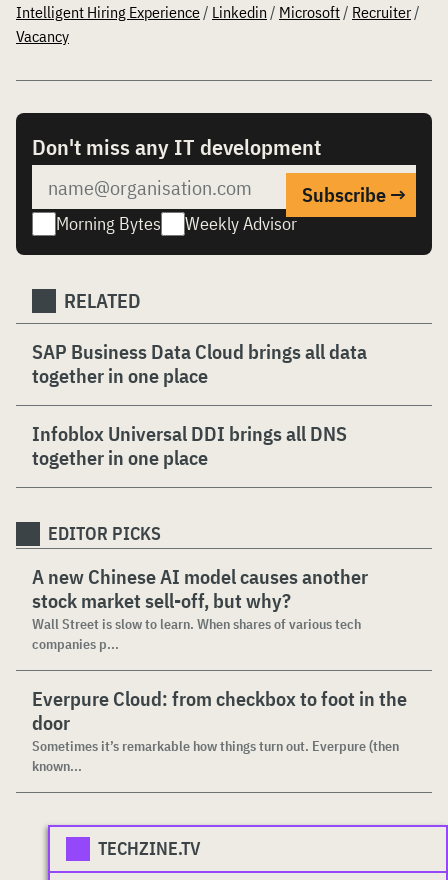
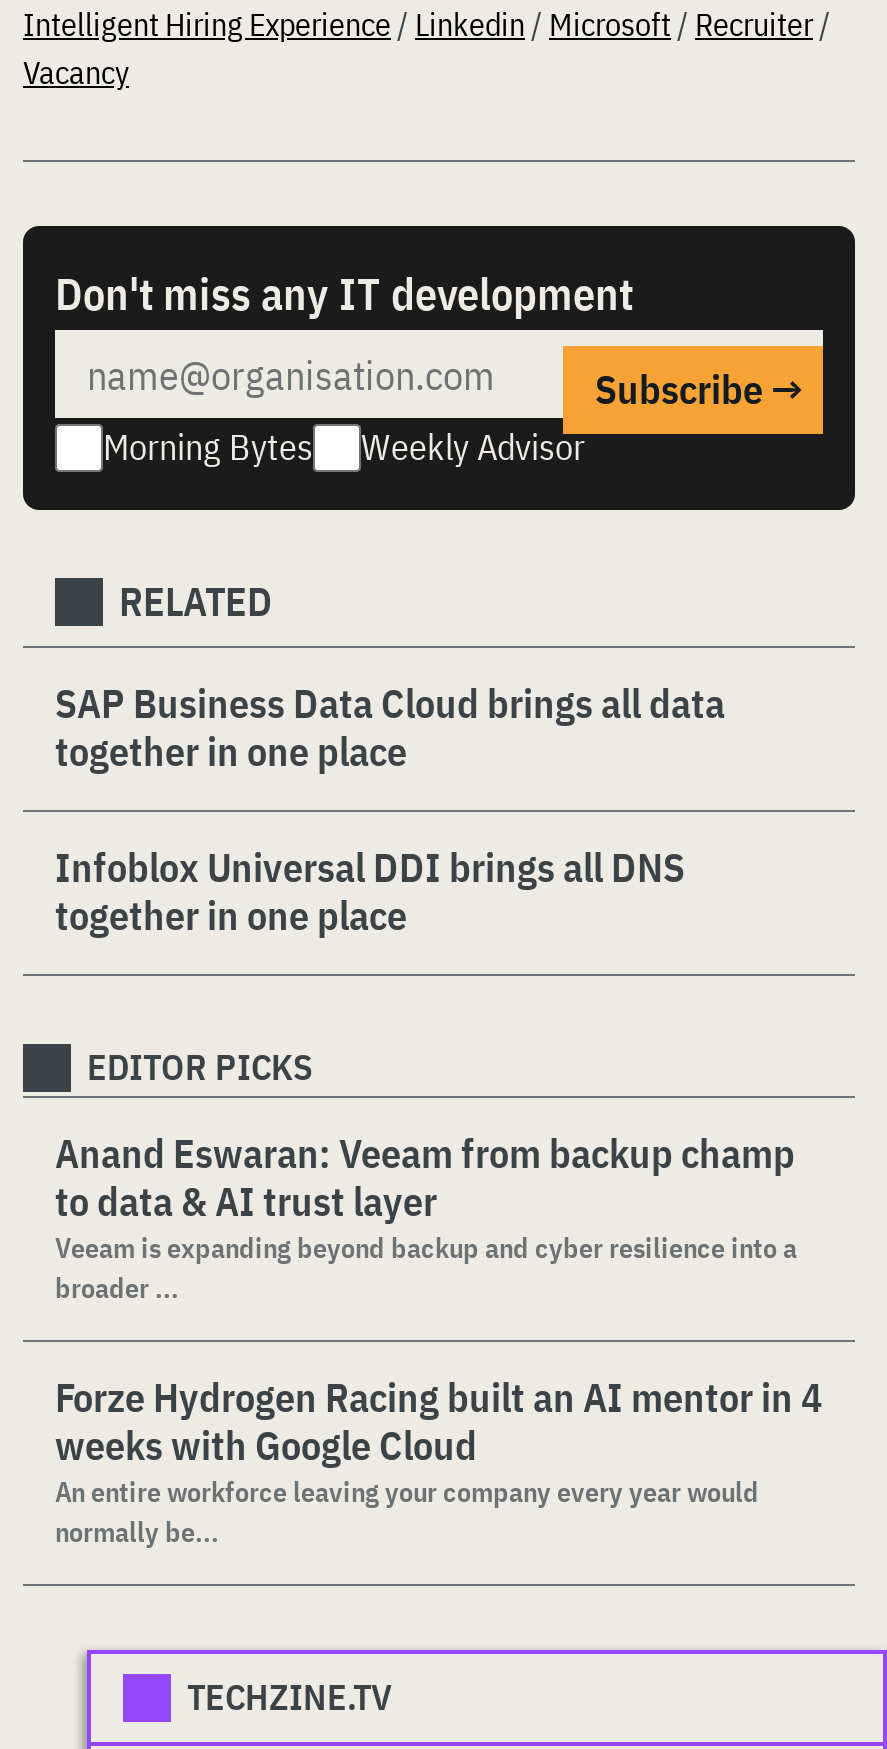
[32,563,368,653] A new Chinese AI model causes another | stock market sell-off, but why? | Wall Street is slow to learn. When shares of various tech | companies p... -> [55,1126,797,1306] Anand Eswaran: Veeam from backup champ | to data & AI trust layer | Veeam is expanding beyond backup and cyber resilience into a | broader ...
[32,685,407,775] Everpure Cloud: from checkbox to foot in the | door | Sometimes it’s remarkable how things turn out. Everpure (then | known... -> [55,1370,823,1550] Forze Hydrogen Racing built an AI mentor in 4 | weeks with Google Cloud | An entire workforce leaving your company every year would | normally be...

